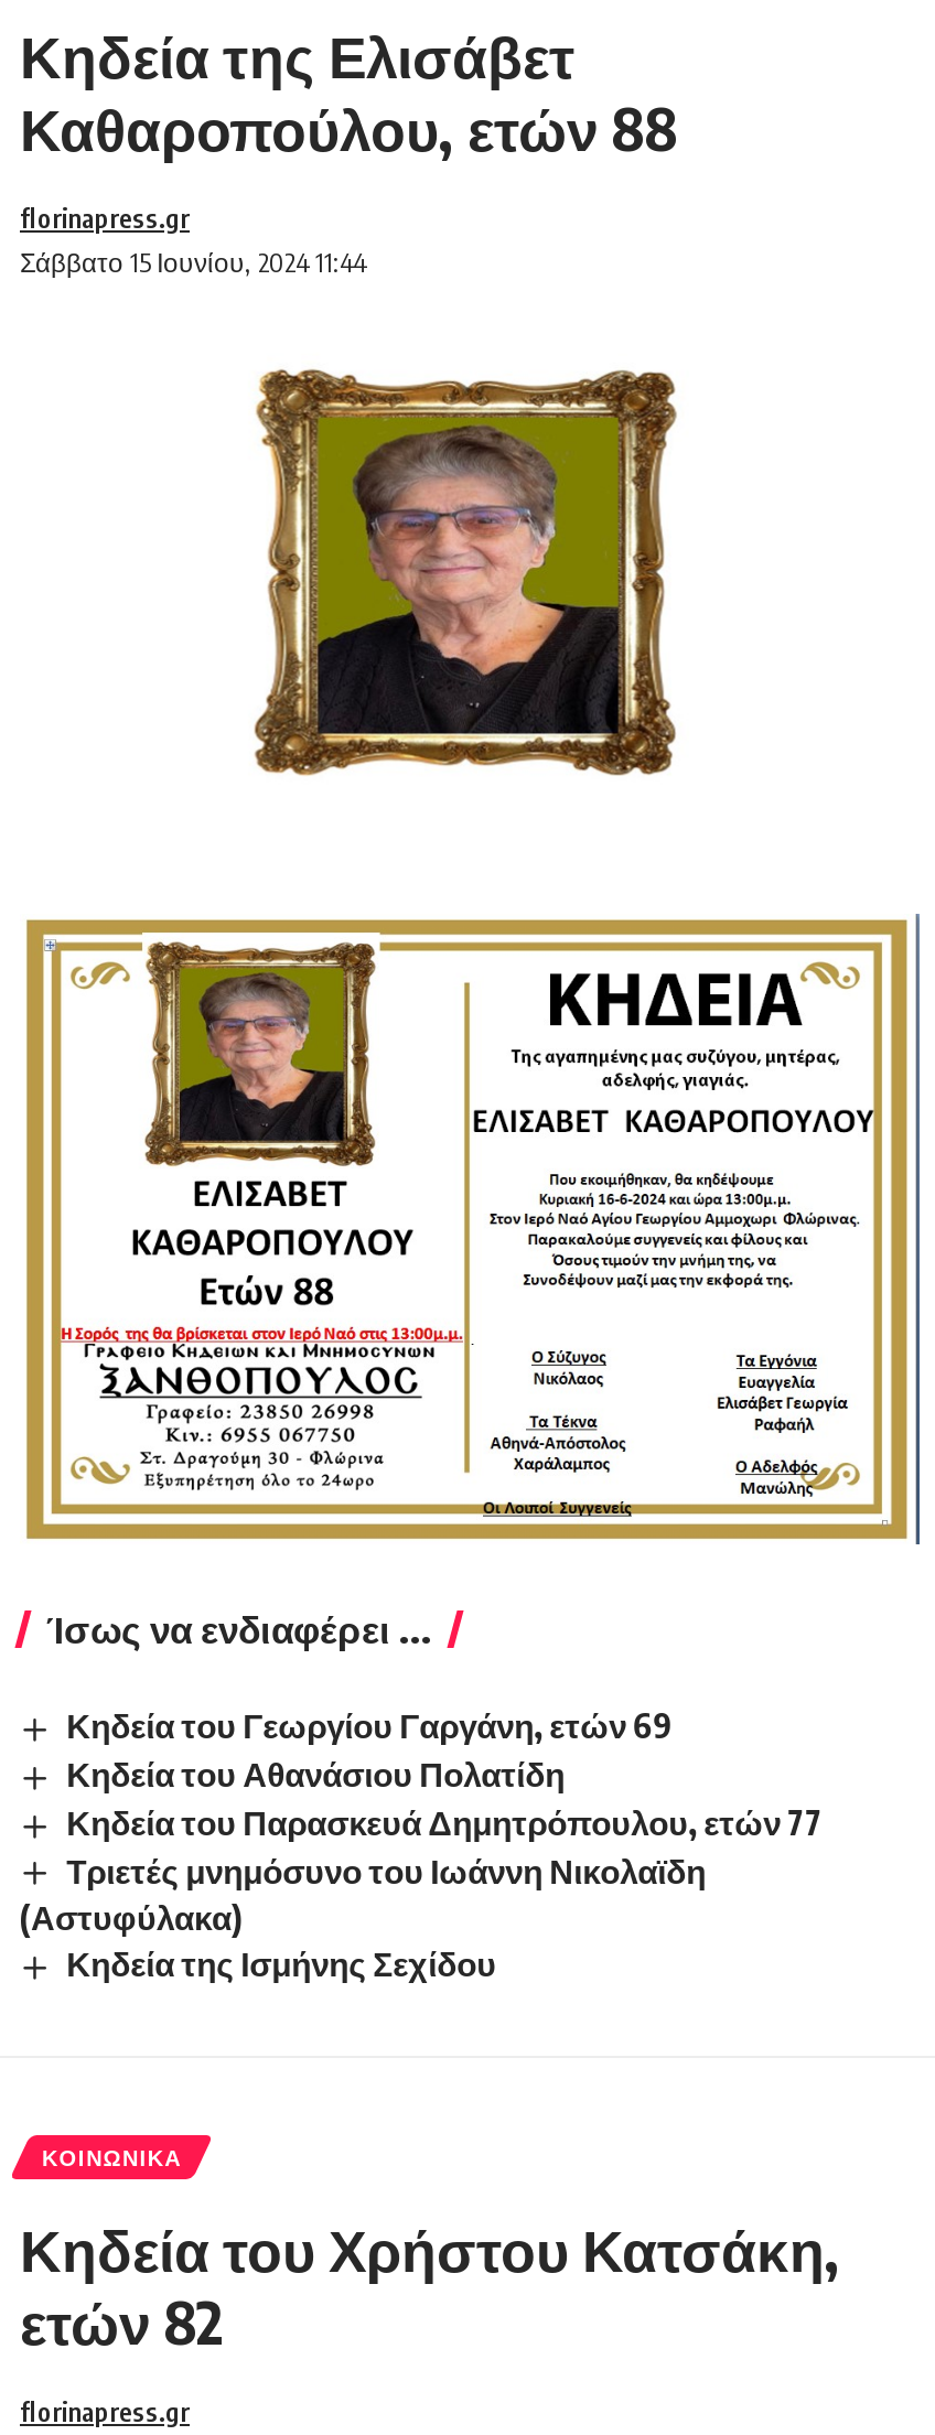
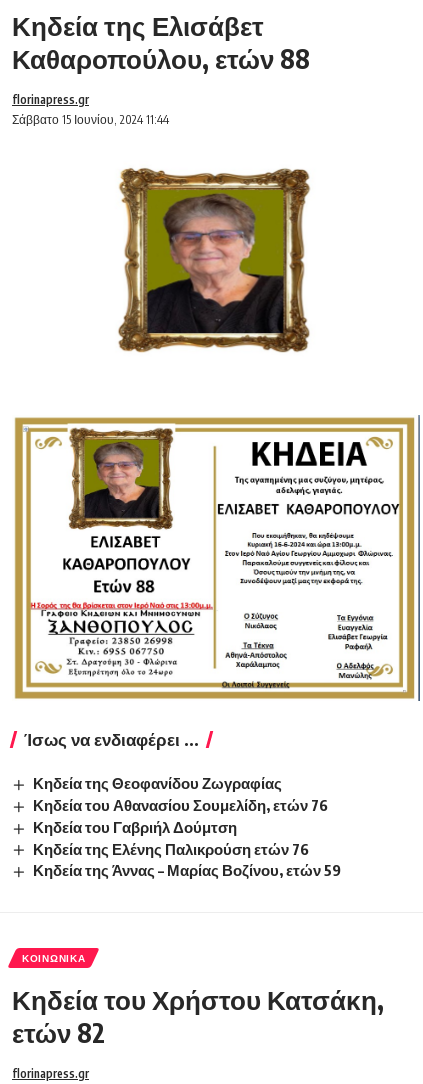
[20,1705,823,1984] Κηδεία του Γεωργίου Γαργάνη, ετών 69 | Κηδεία του Αθανάσιου Πολατίδη | Κηδεία του Παρασκευά Δημητρόπουλου, ετών 77 | Τριετές μνημόσυνο του Ιωάννη Νικολαϊδη | (Αστυφύλακα) | Κηδεία της Ισμήνης Σεχίδου -> [33,774,341,879] Κηδεία της Θεοφανίδου Ζωγραφίας | Κηδεία του Αθανασίου Σουμελίδη, ετών 76 | Κηδεία του Γαβριήλ Δούμτση | Κηδεία της Ελένης Παλικρούση ετών 76 | Κηδεία της Άννας – Μαρίας Βοζίνου, ετών 59

